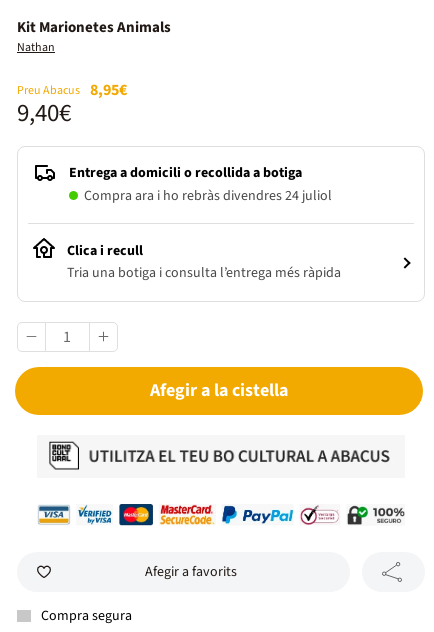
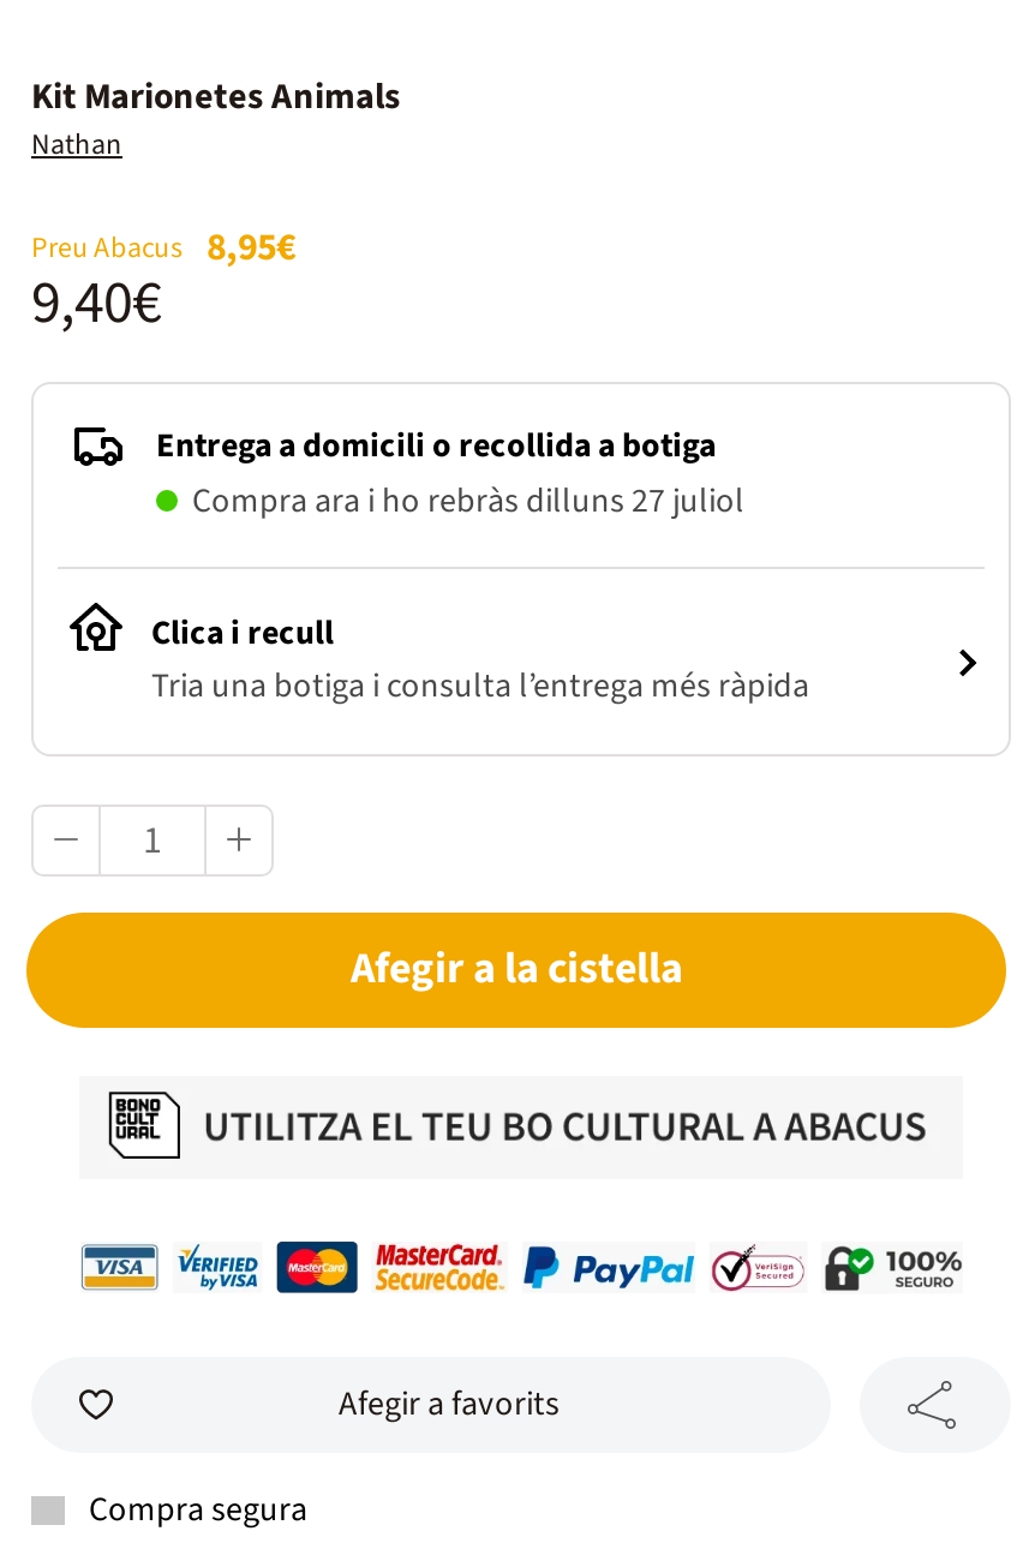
[84,186,332,206] Compra ara i ho rebràs divendres 24 juliol -> [192,478,744,526] Compra ara i ho rebràs dilluns 27 juliol

